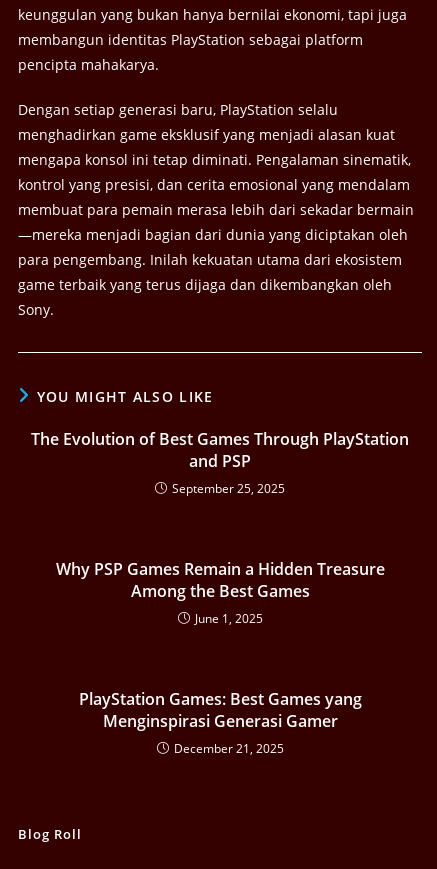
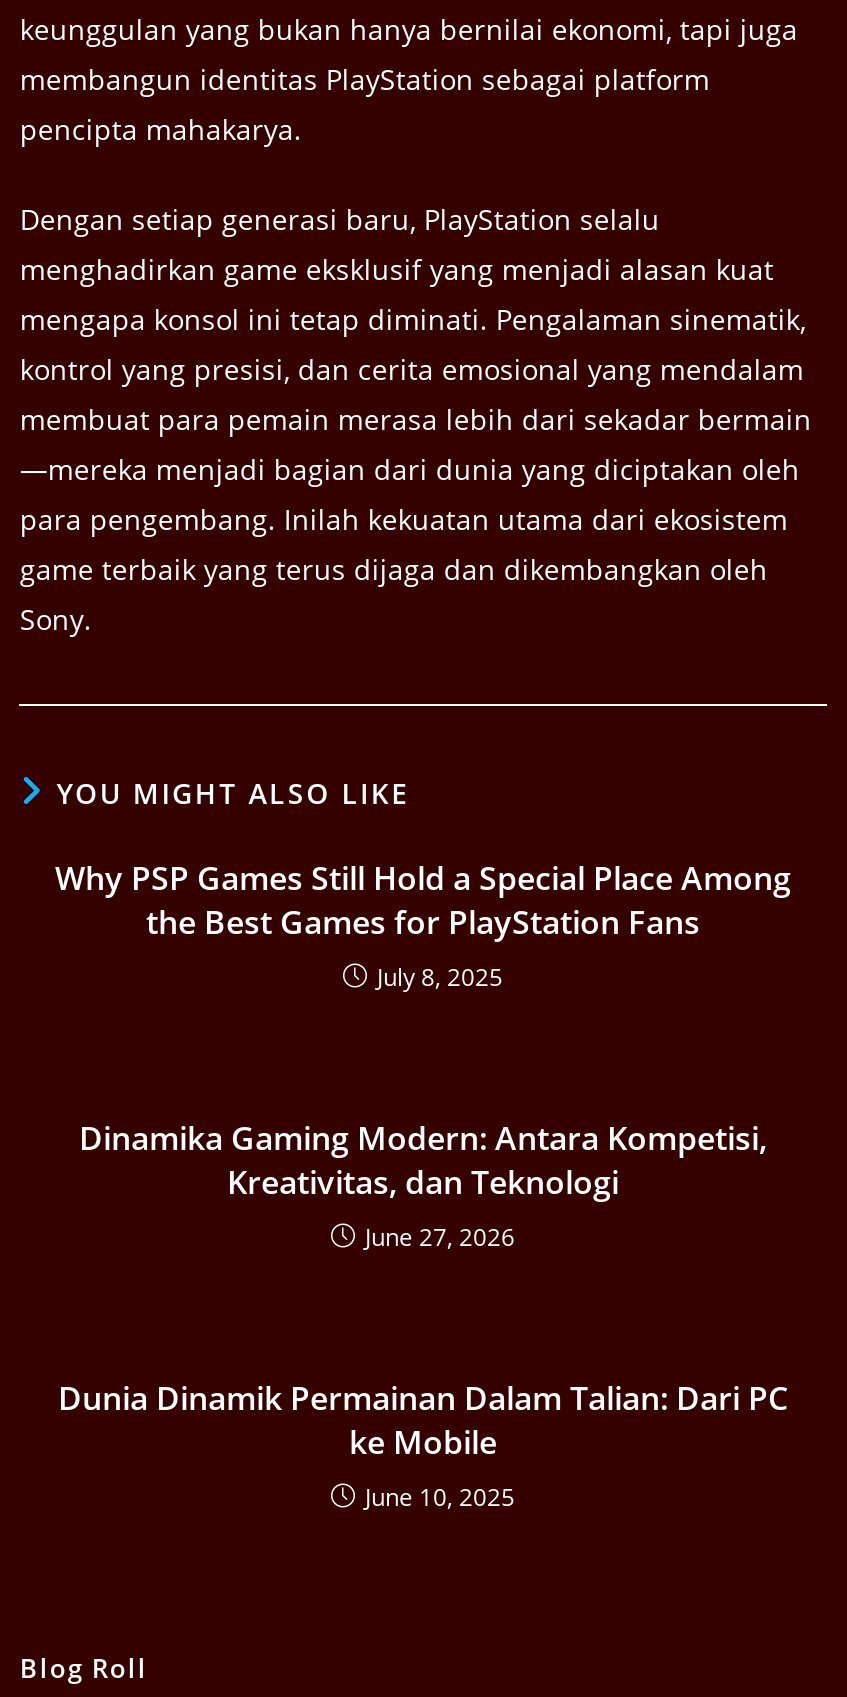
[31,428,409,497] The Evolution of Best Games Through PlayStation | and PSP | September 25, 2025 -> [55,855,791,993] Why PSP Games Still Hold a Special Place Among | the Best Games for PlayStation Fans | July 8, 2025
[55,558,384,627] Why PSP Games Remain a Hidden Treasure | Among the Best Games | June 1, 2025 -> [79,1115,767,1253] Dinamika Gaming Modern: Antara Kompetisi, | Kreativitas, dan Teknologi | June 27, 2026
[78,688,361,757] PlayStation Games: Best Games yang | Menginspirasi Generasi Gamer | December 21, 2025 -> [58,1375,788,1513] Dunia Dinamik Permainan Dalam Talian: Dari PC | ke Mobile | June 10, 2025

